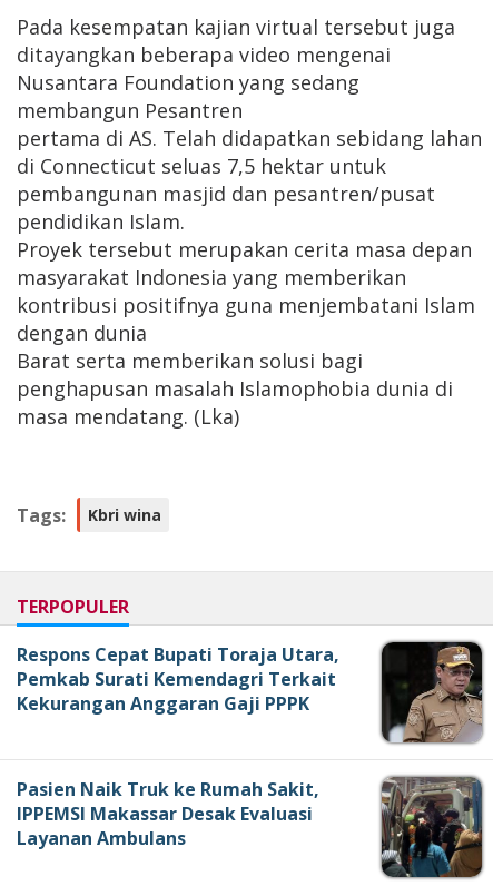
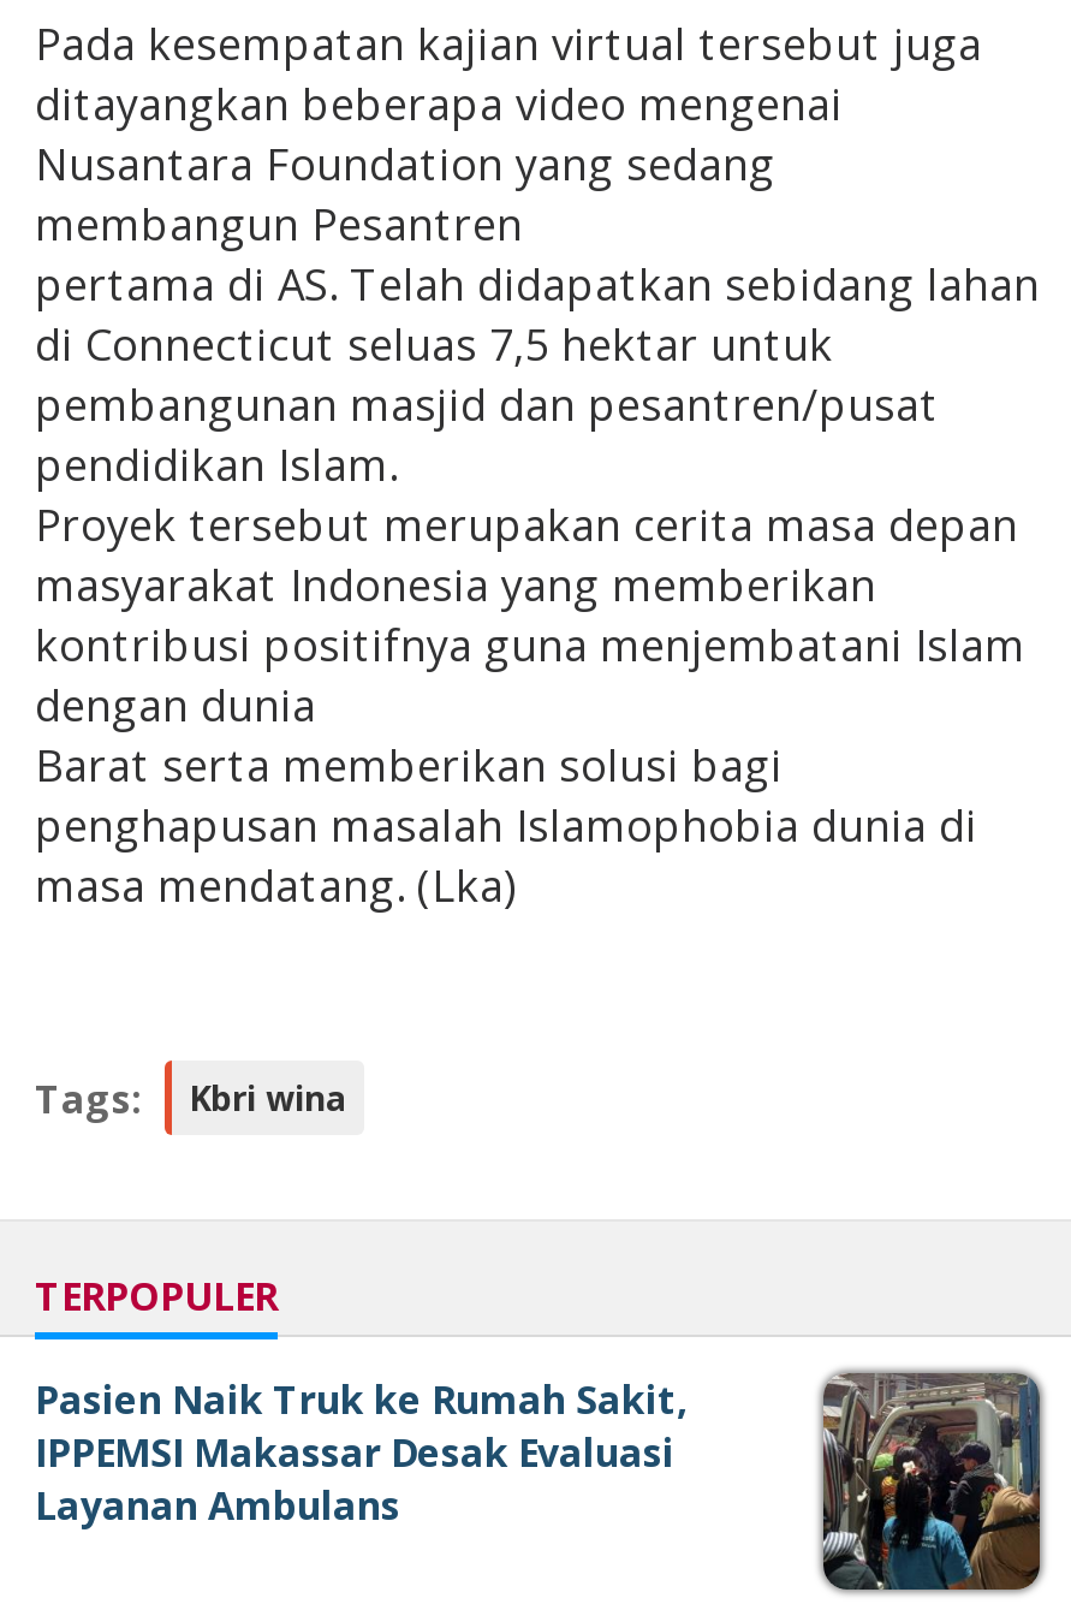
[17,642,482,744] [image] | Respons Cepat Bupati Toraja Utara, | Pemkab Surati Kemendagri Terkait | Kekurangan Anggaran Gaji PPPK -> none

